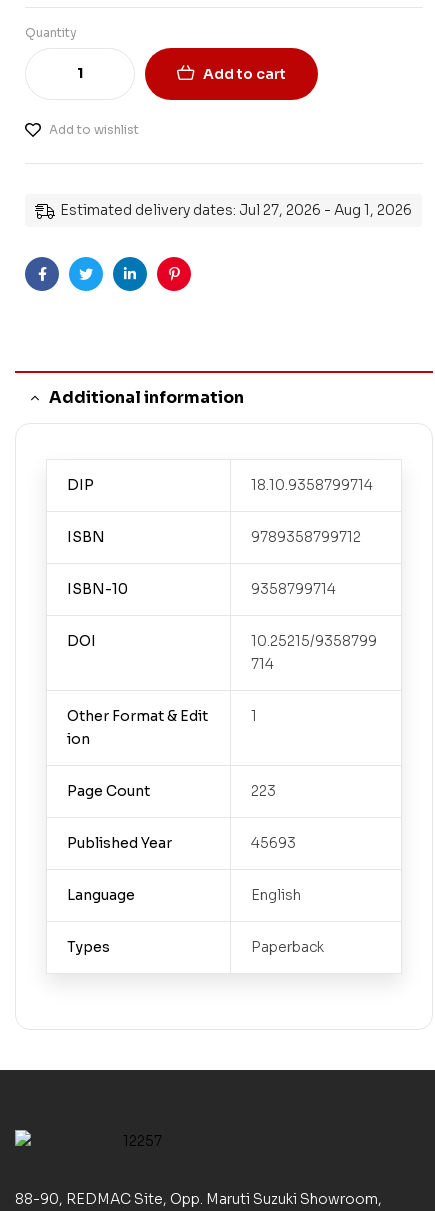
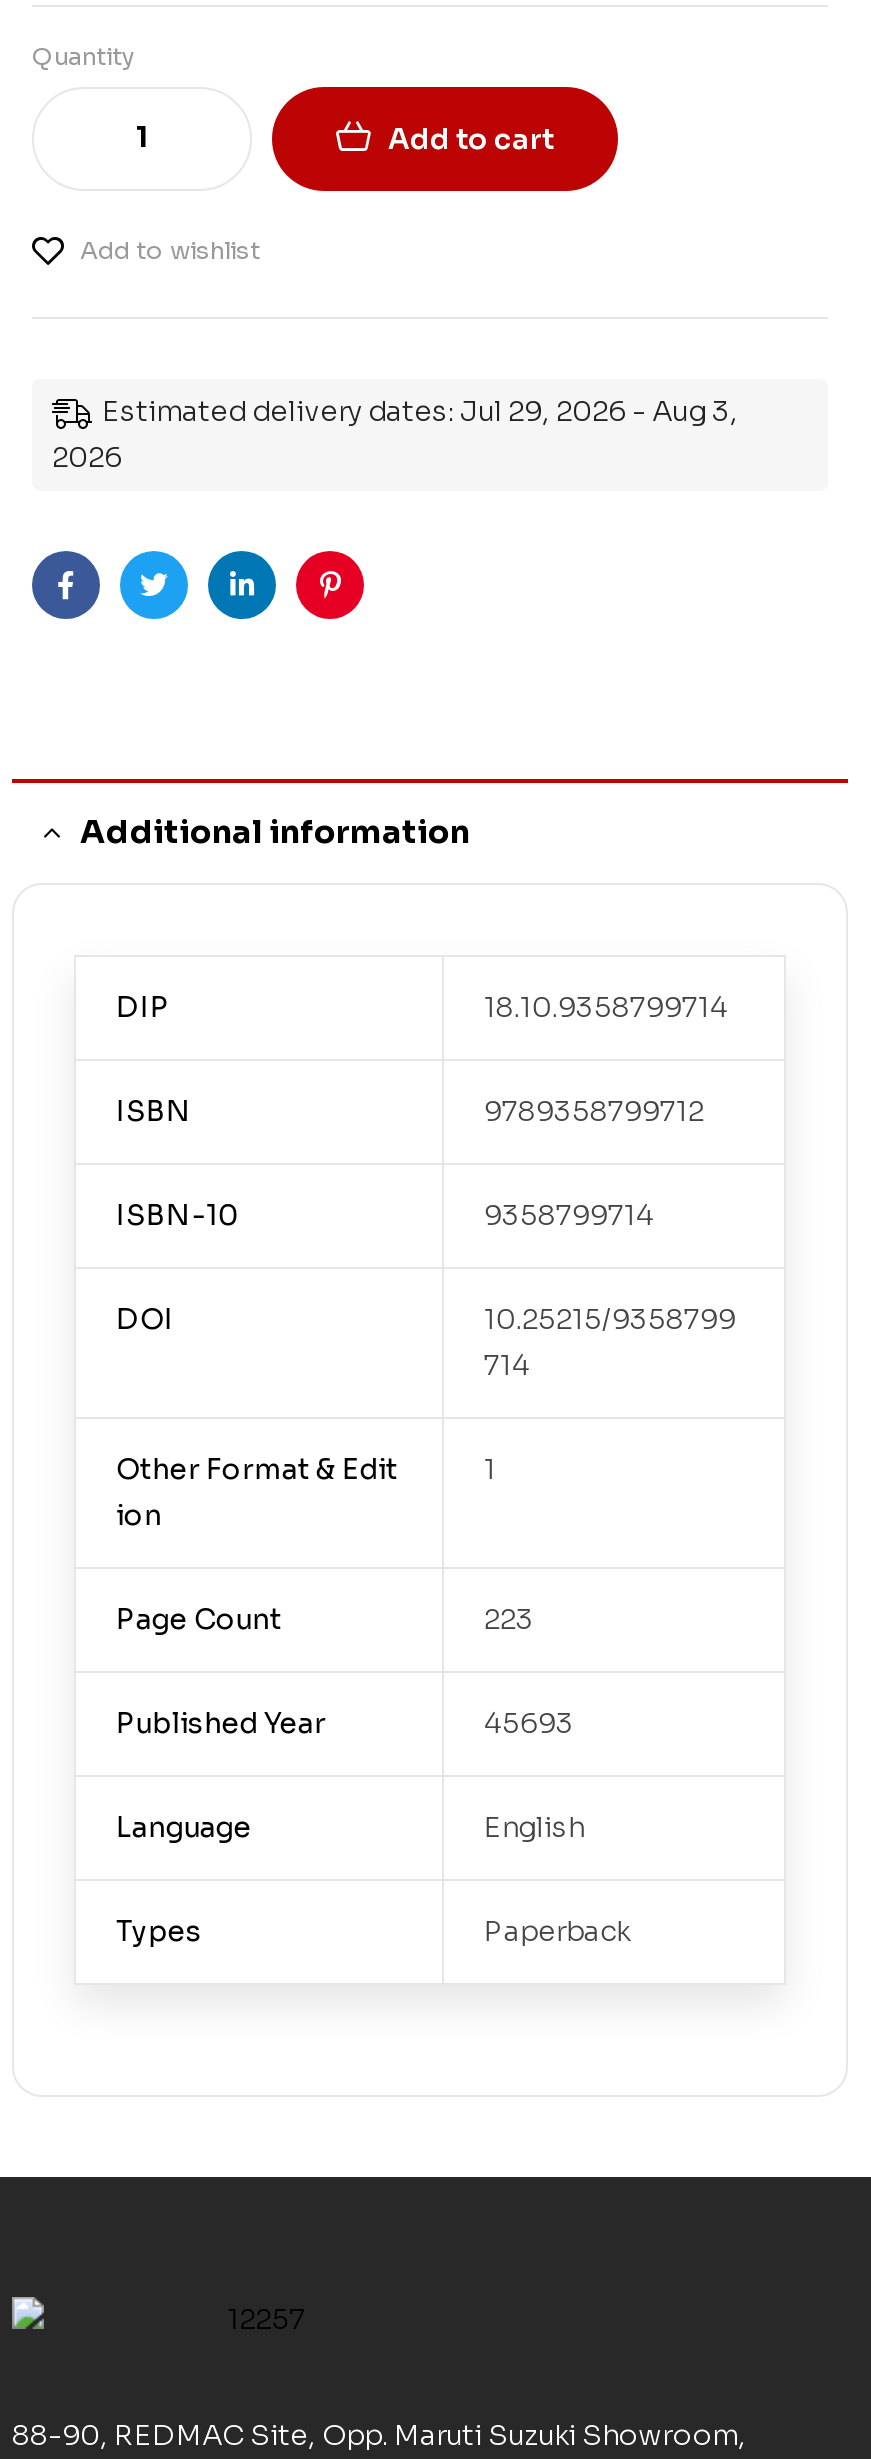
[60,201,412,219] Estimated delivery dates: Jul 27, 2026 - Aug 1, 2026 -> [52,392,738,474] Estimated delivery dates: Jul 29, 2026 - Aug 3, | 2026

